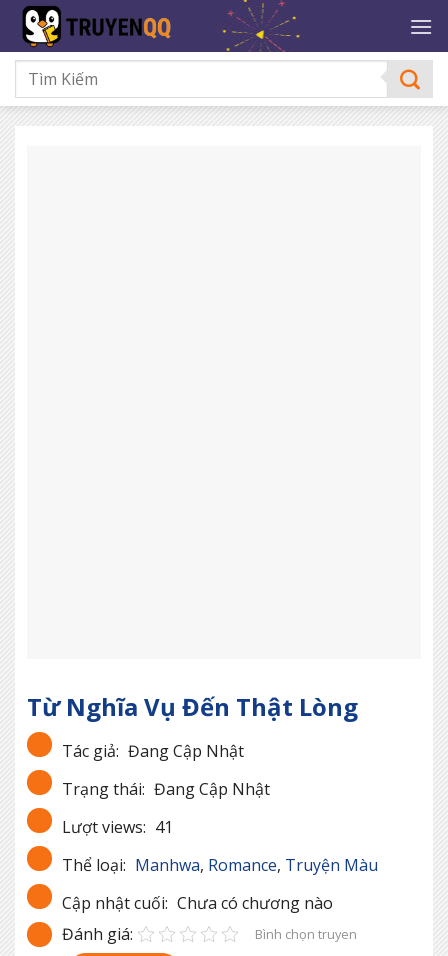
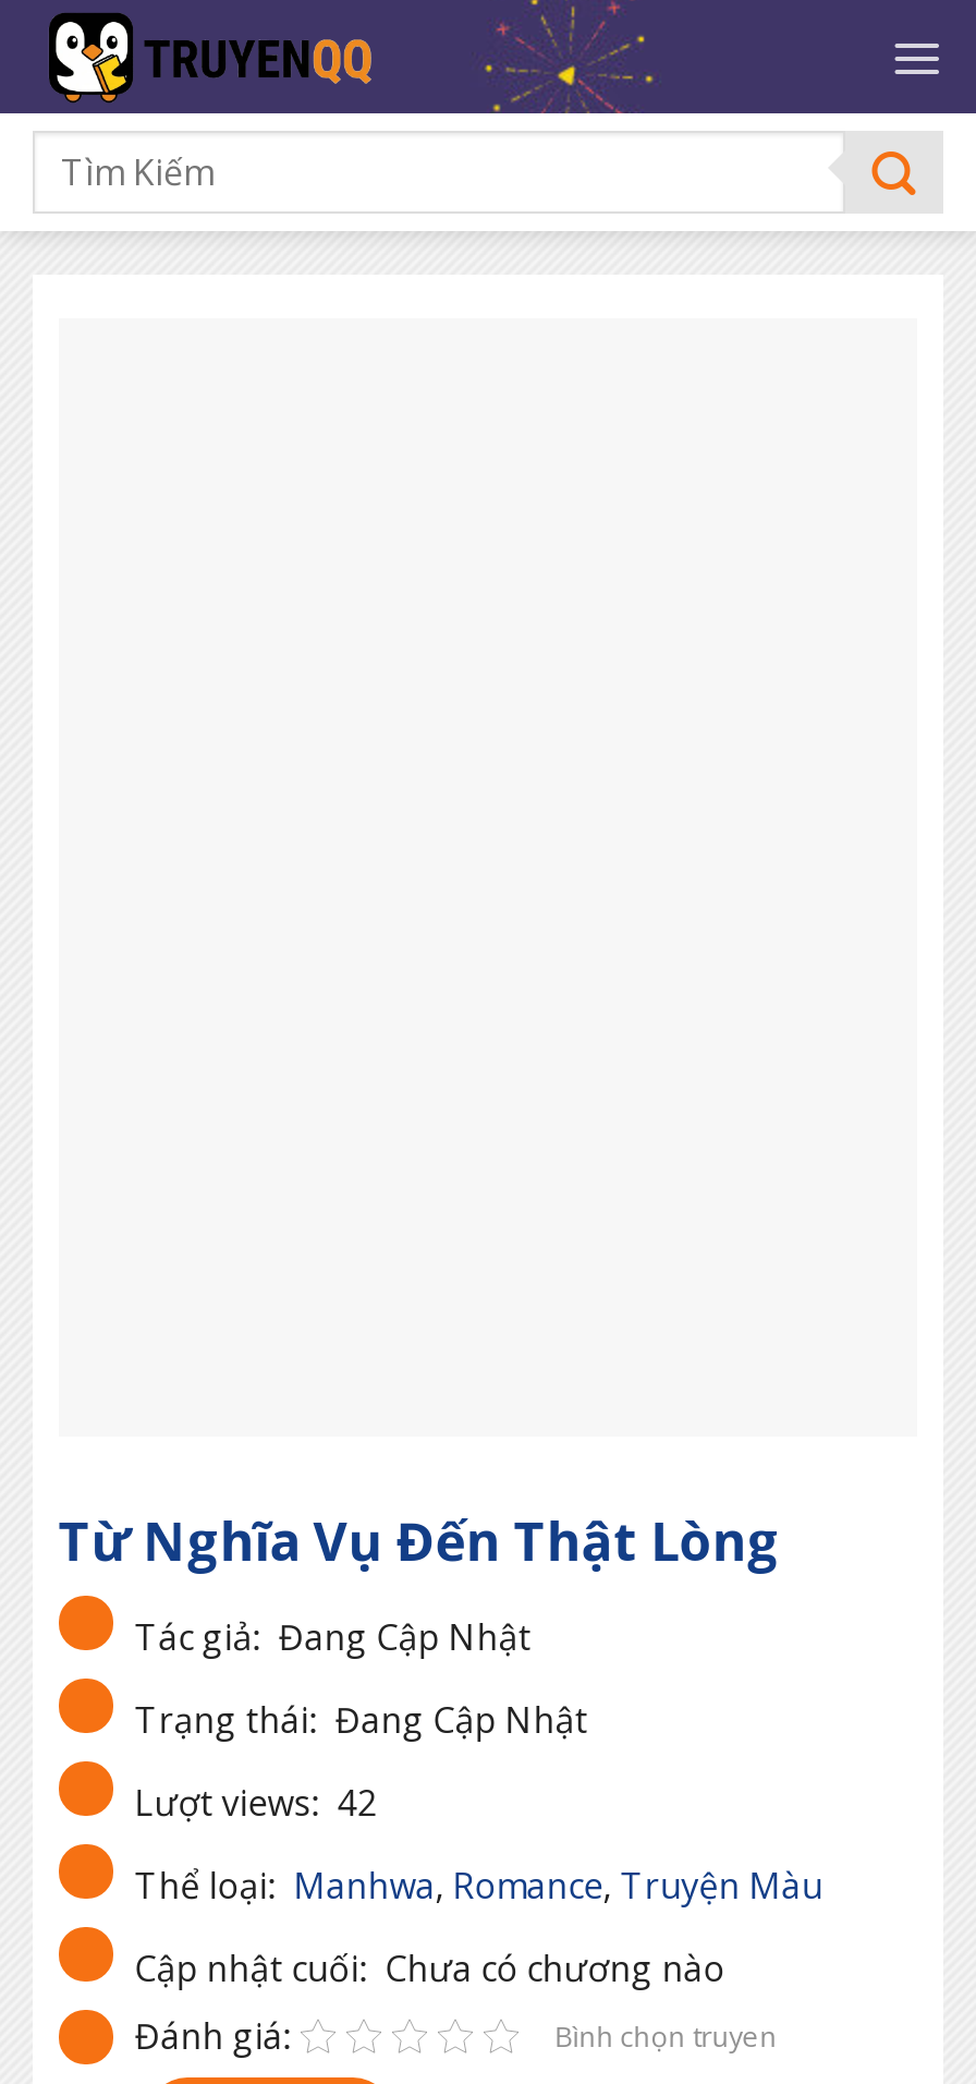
[62,816,173,838] Lượt views: 41 -> [135,1778,376,1826] Lượt views: 42

